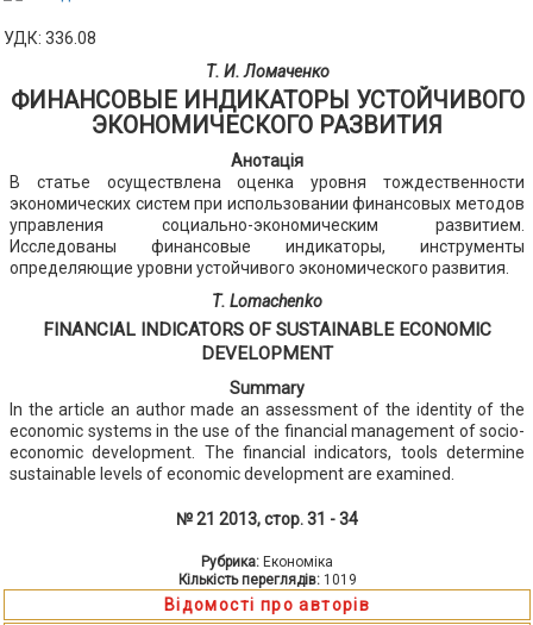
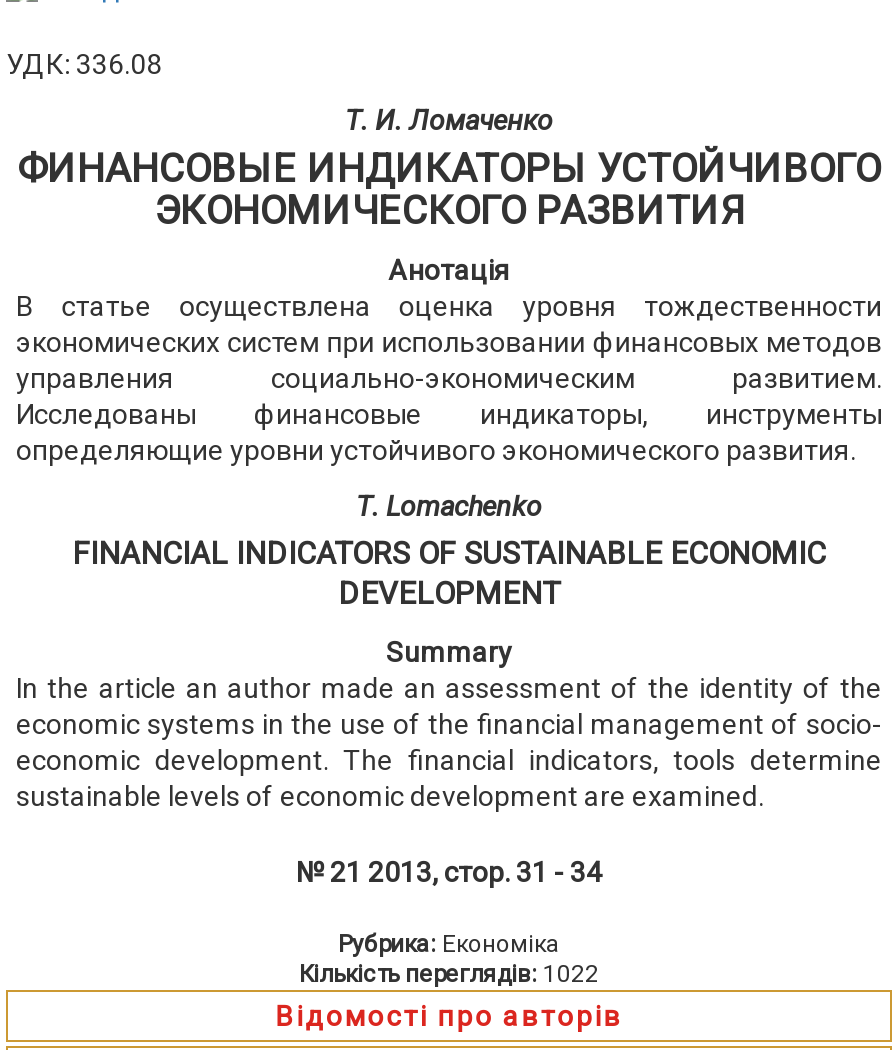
[178,571,356,588] Кількість переглядів: 1019 -> [299,959,599,987] Кількість переглядів: 1022

